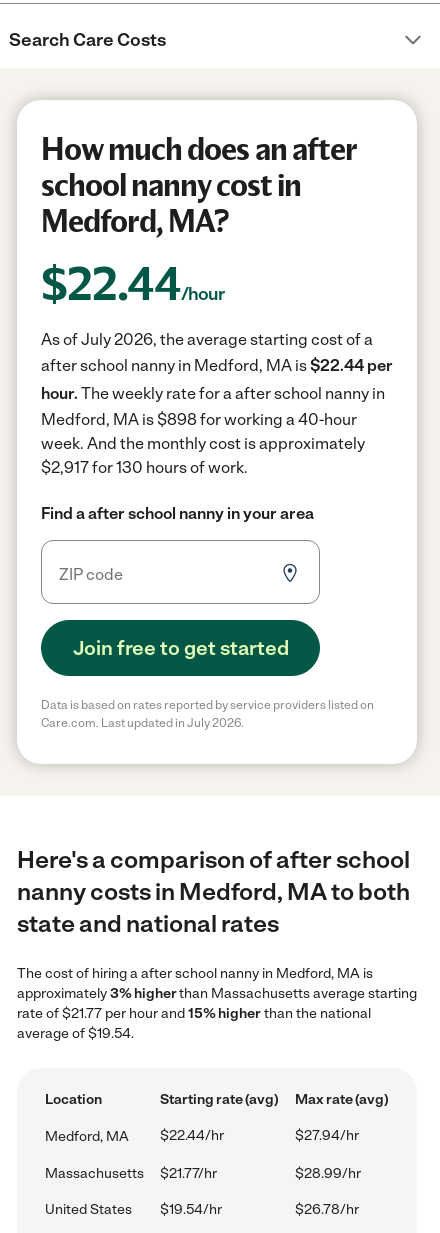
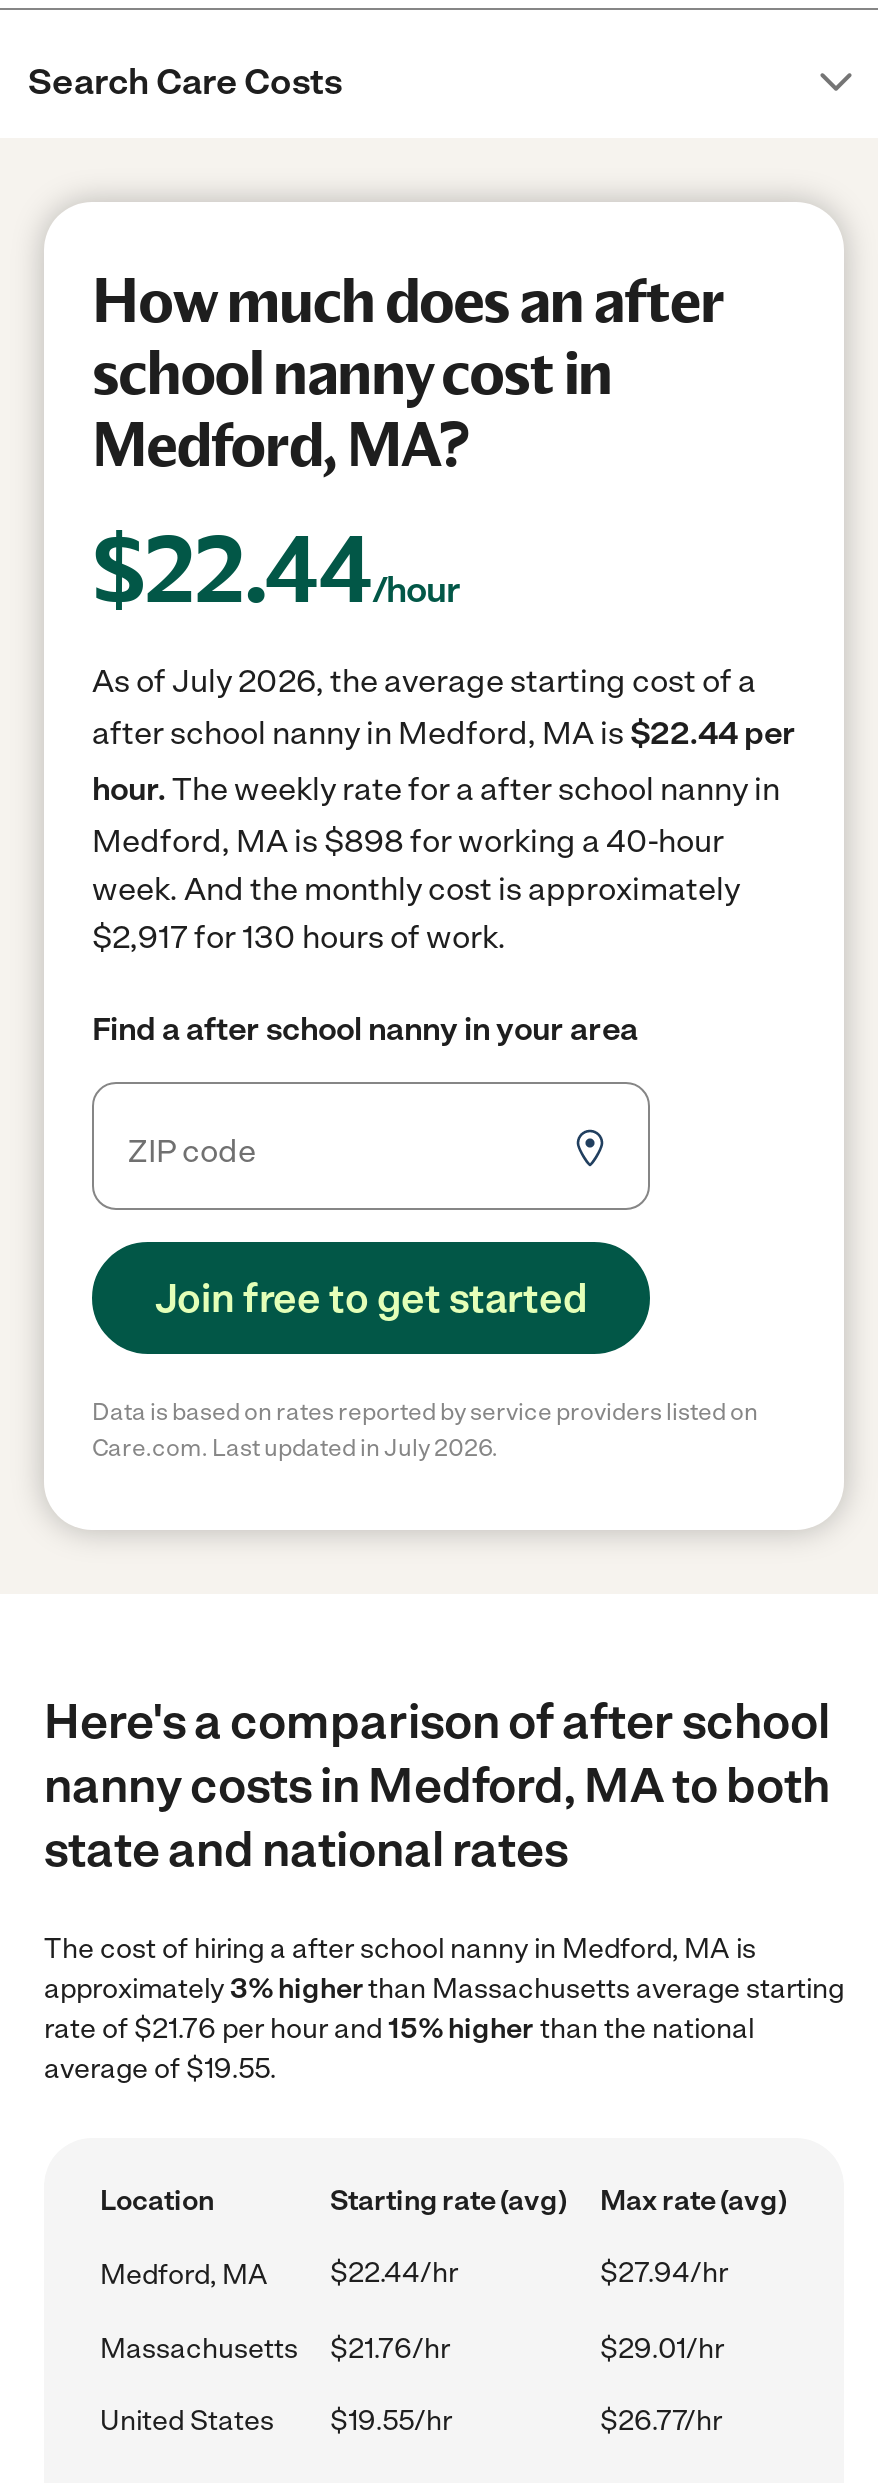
[17,1005,371,1022] rate of $21.77 per hour and 15% higher than the national -> [44,2012,754,2046] rate of $21.76 per hour and 15% higher than the national
[17,1025,134,1042] average of $19.54. -> [44,2052,276,2086] average of $19.55.
[160,1165,361,1182] $21.77/hr | $28.99/hr -> [330,2332,724,2366] $21.76/hr | $29.01/hr
[160,1201,359,1218] $19.54/hr | $26.78/hr -> [330,2404,722,2438] $19.55/hr | $26.77/hr

